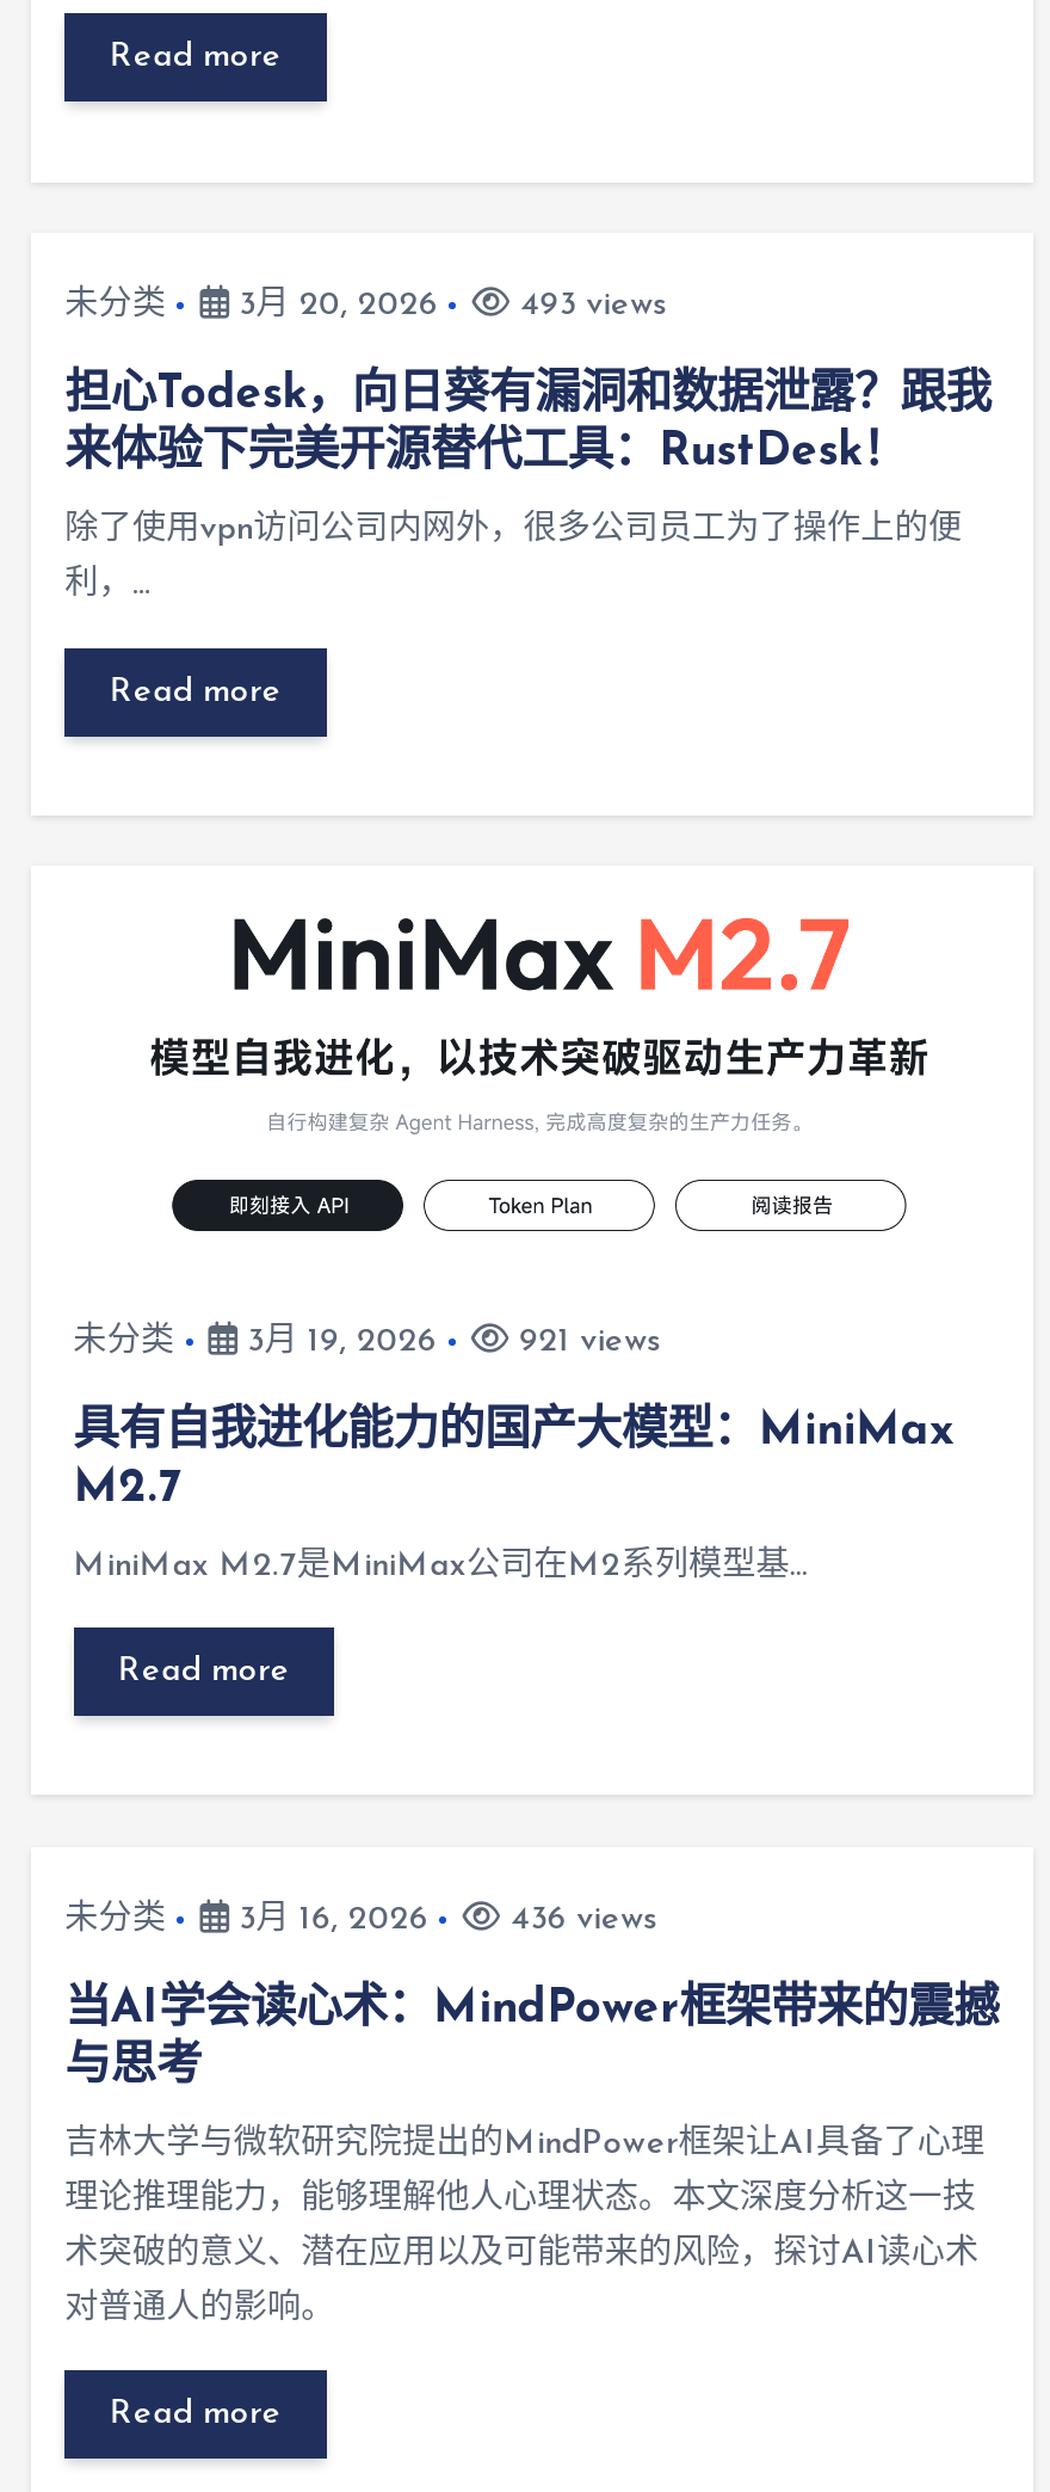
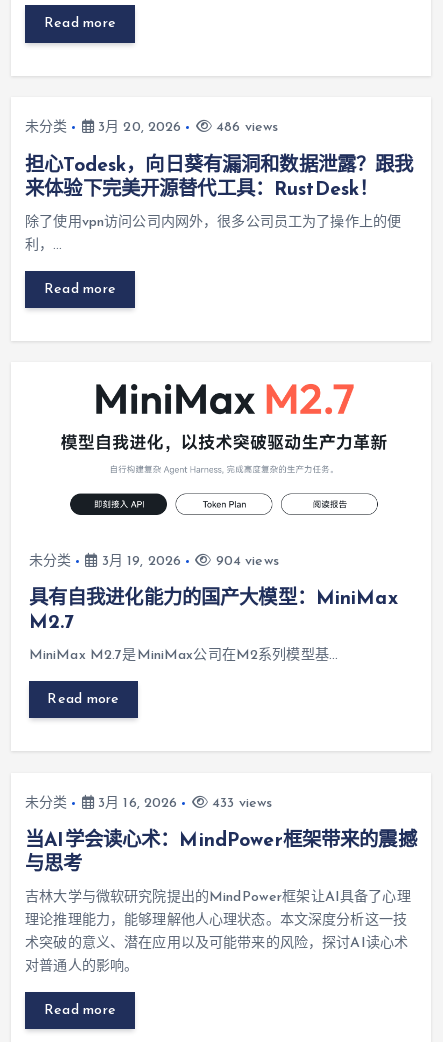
[511,289,667,325] 493 views -> [212,120,278,135] 486 views
[509,1324,661,1360] 921 views -> [211,554,279,569] 904 views
[501,1902,657,1938] 436 views -> [208,796,272,811] 433 views

